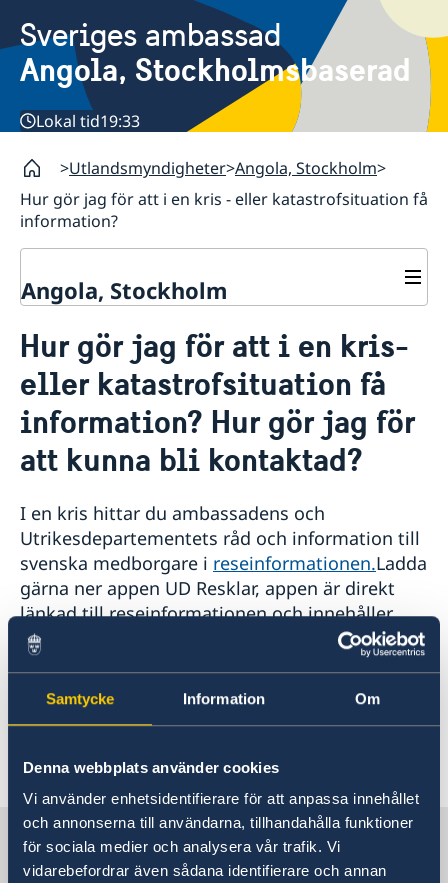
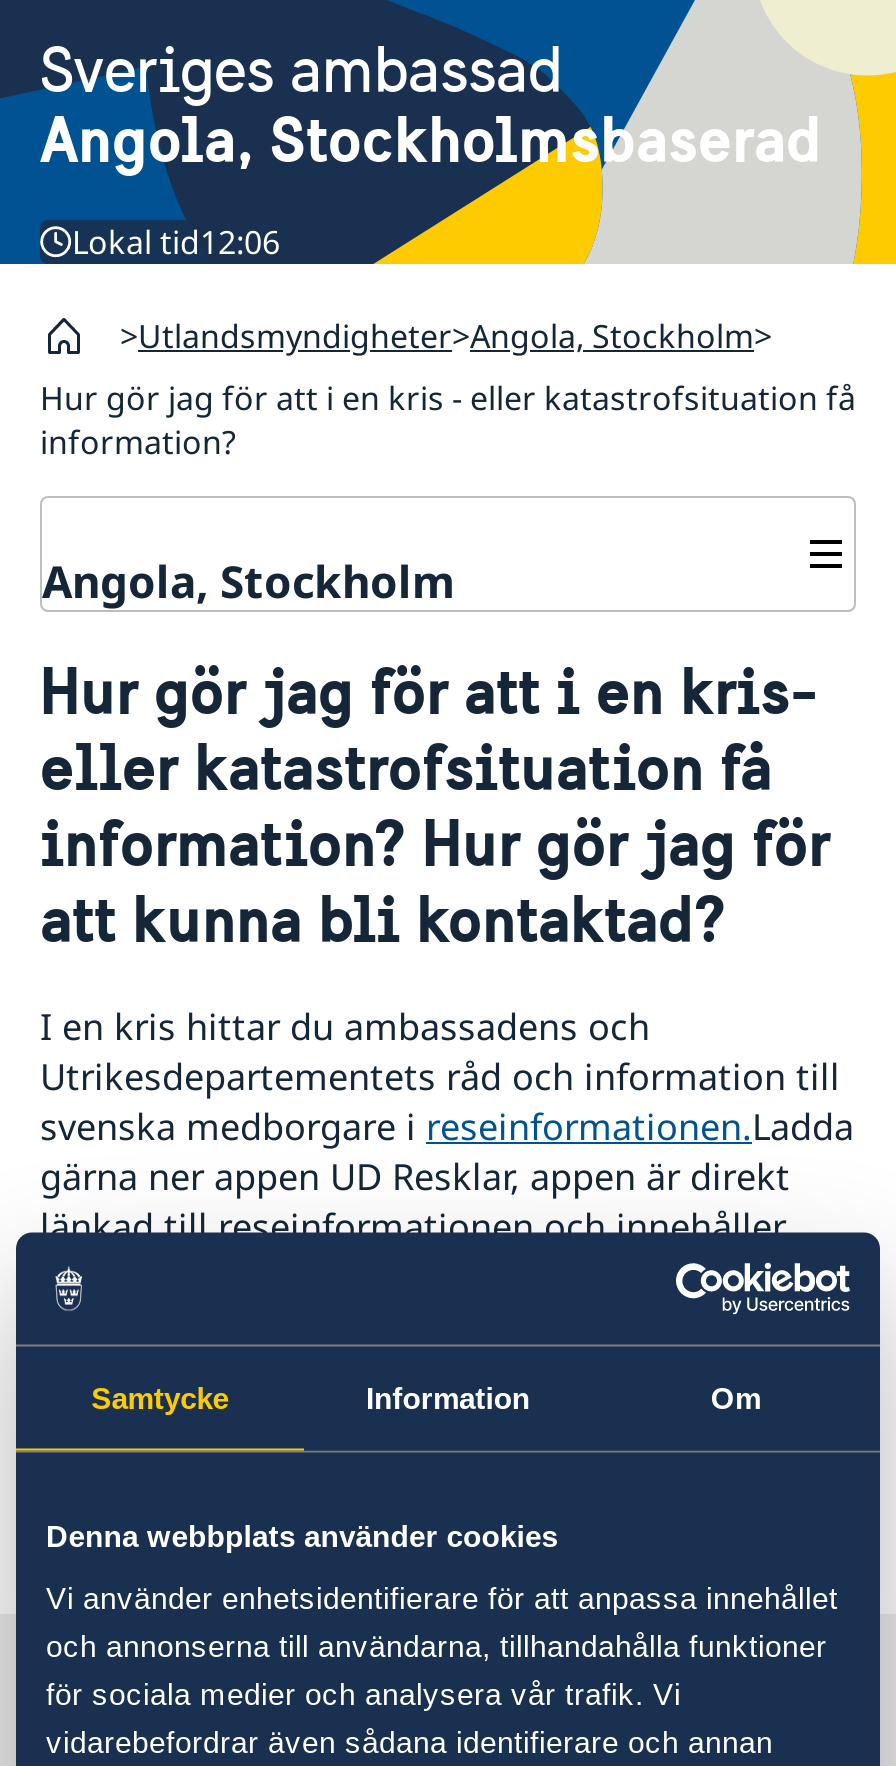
[36,110,140,132] Lokal tid19:33 -> [72,221,280,265] Lokal tid12:06

